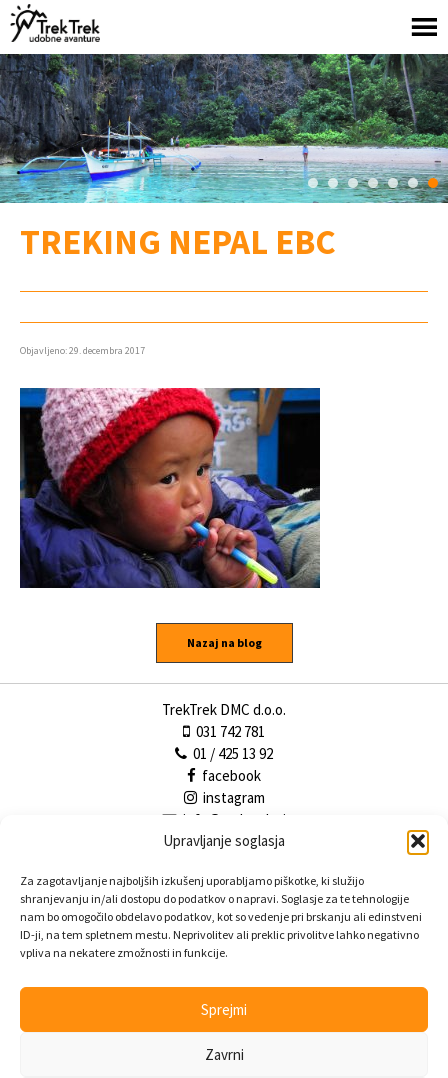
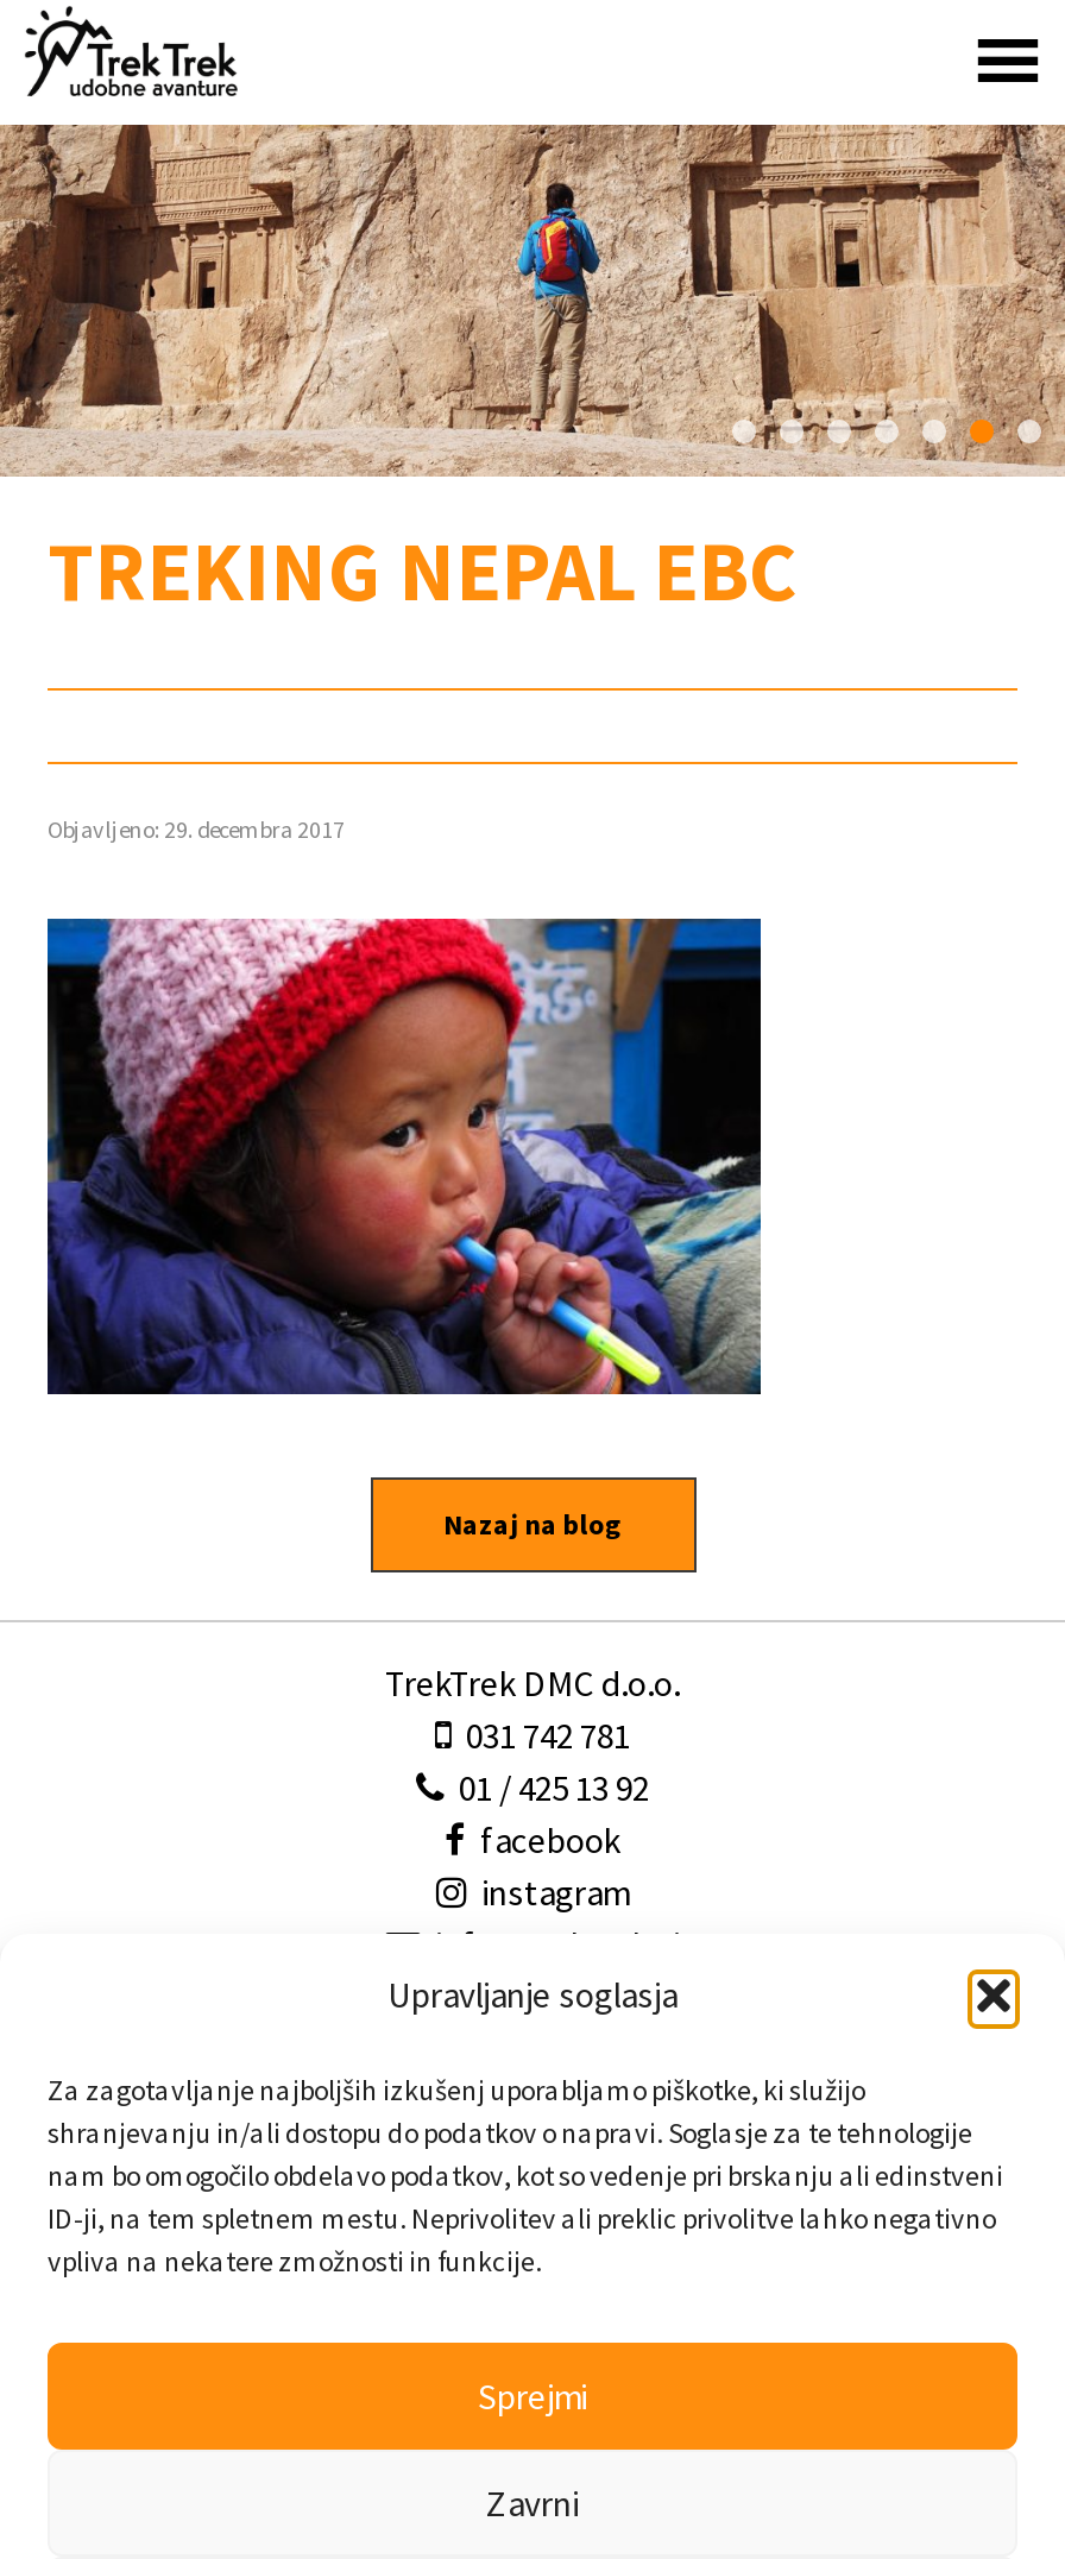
[3,53,445,204] [image] -> [7,122,1058,479] [image]

